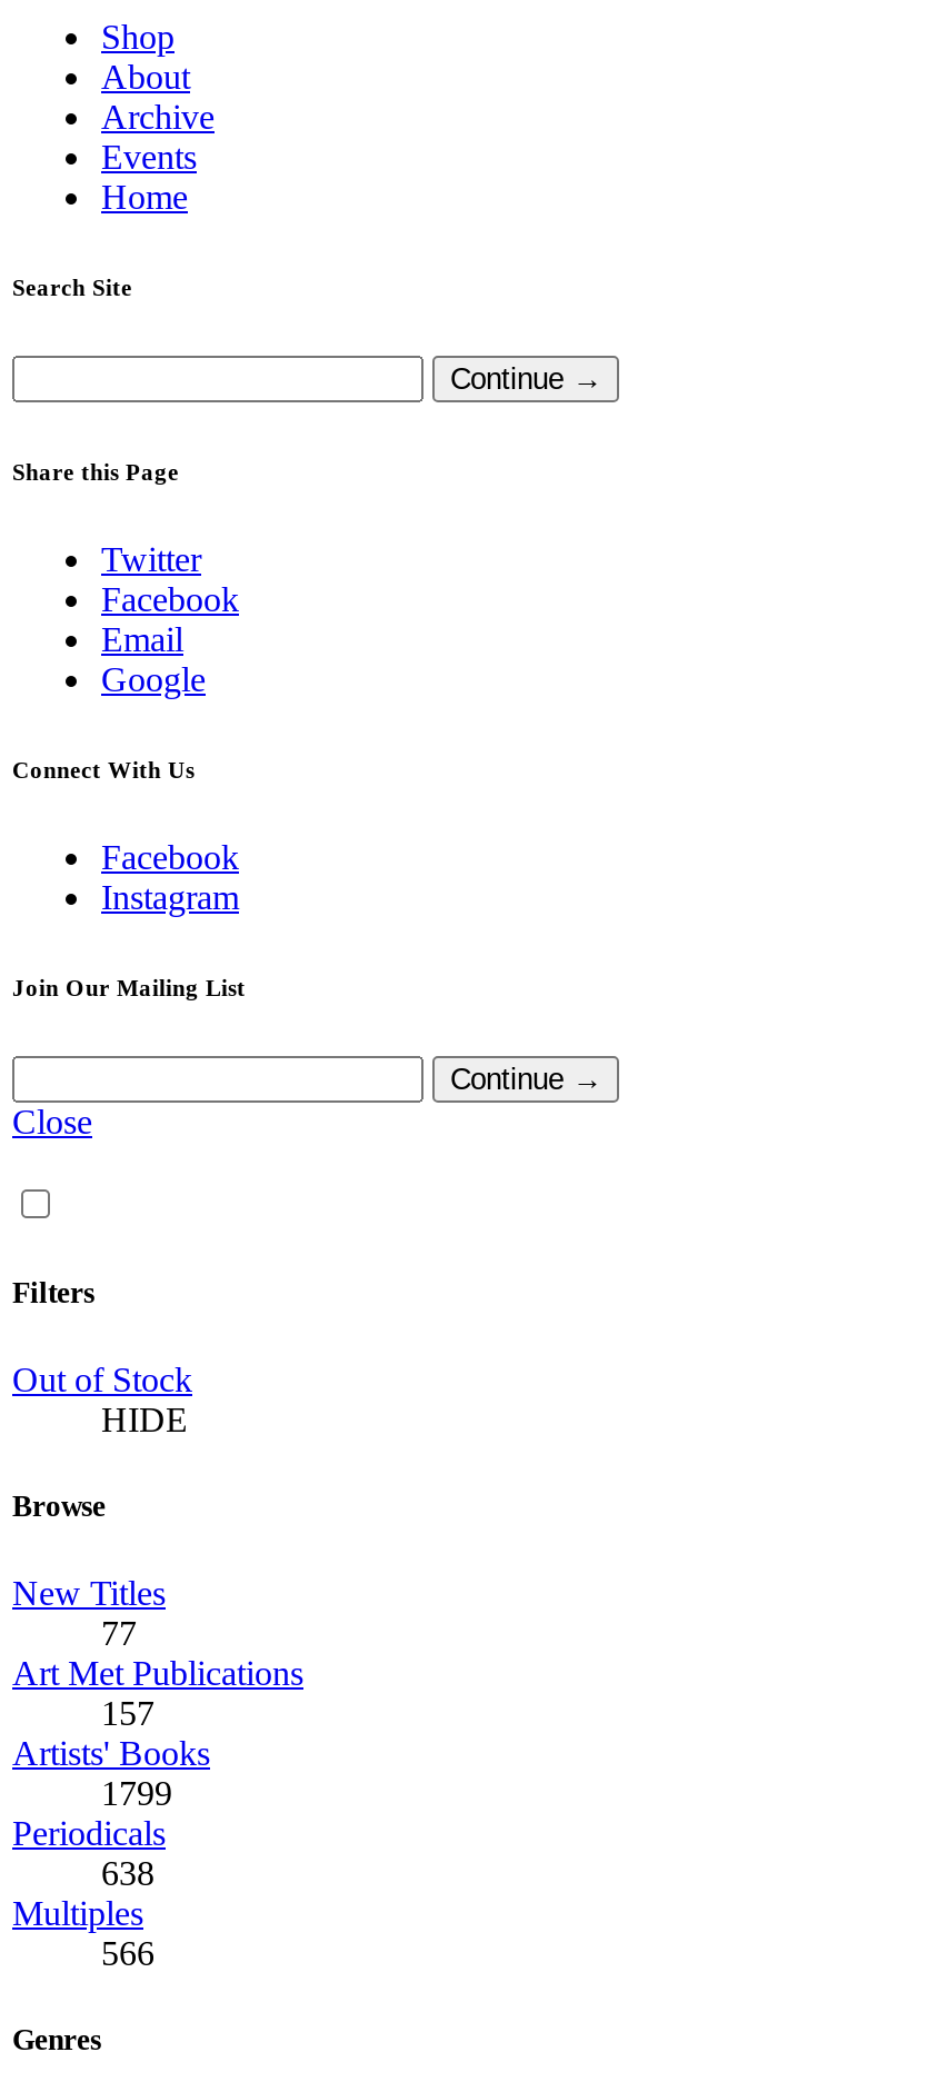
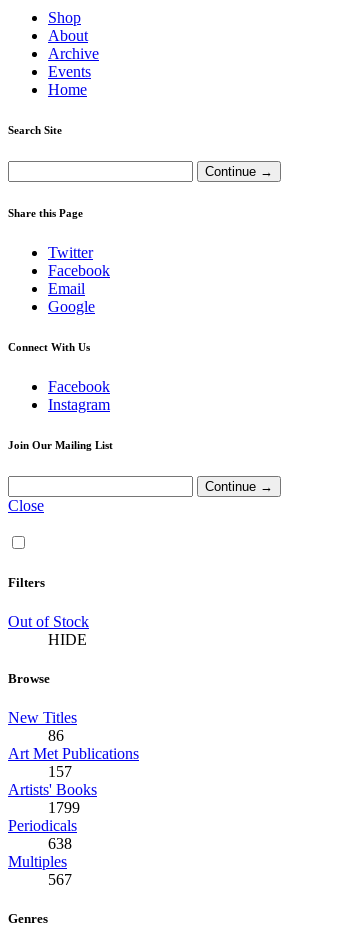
[101,1615,137,1652] 77 -> [48,727,64,744] 86
[101,1935,154,1973] 566 -> [48,871,72,888] 567

